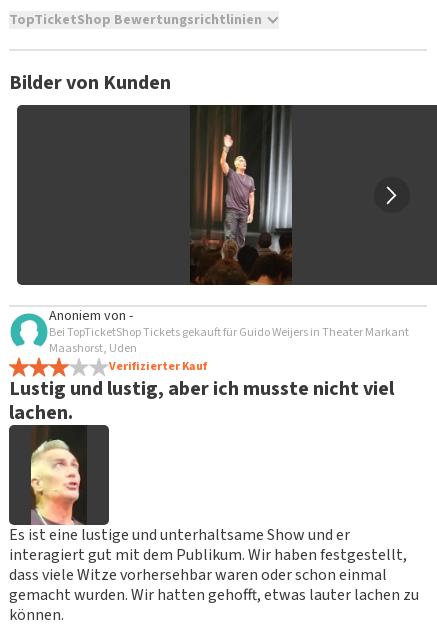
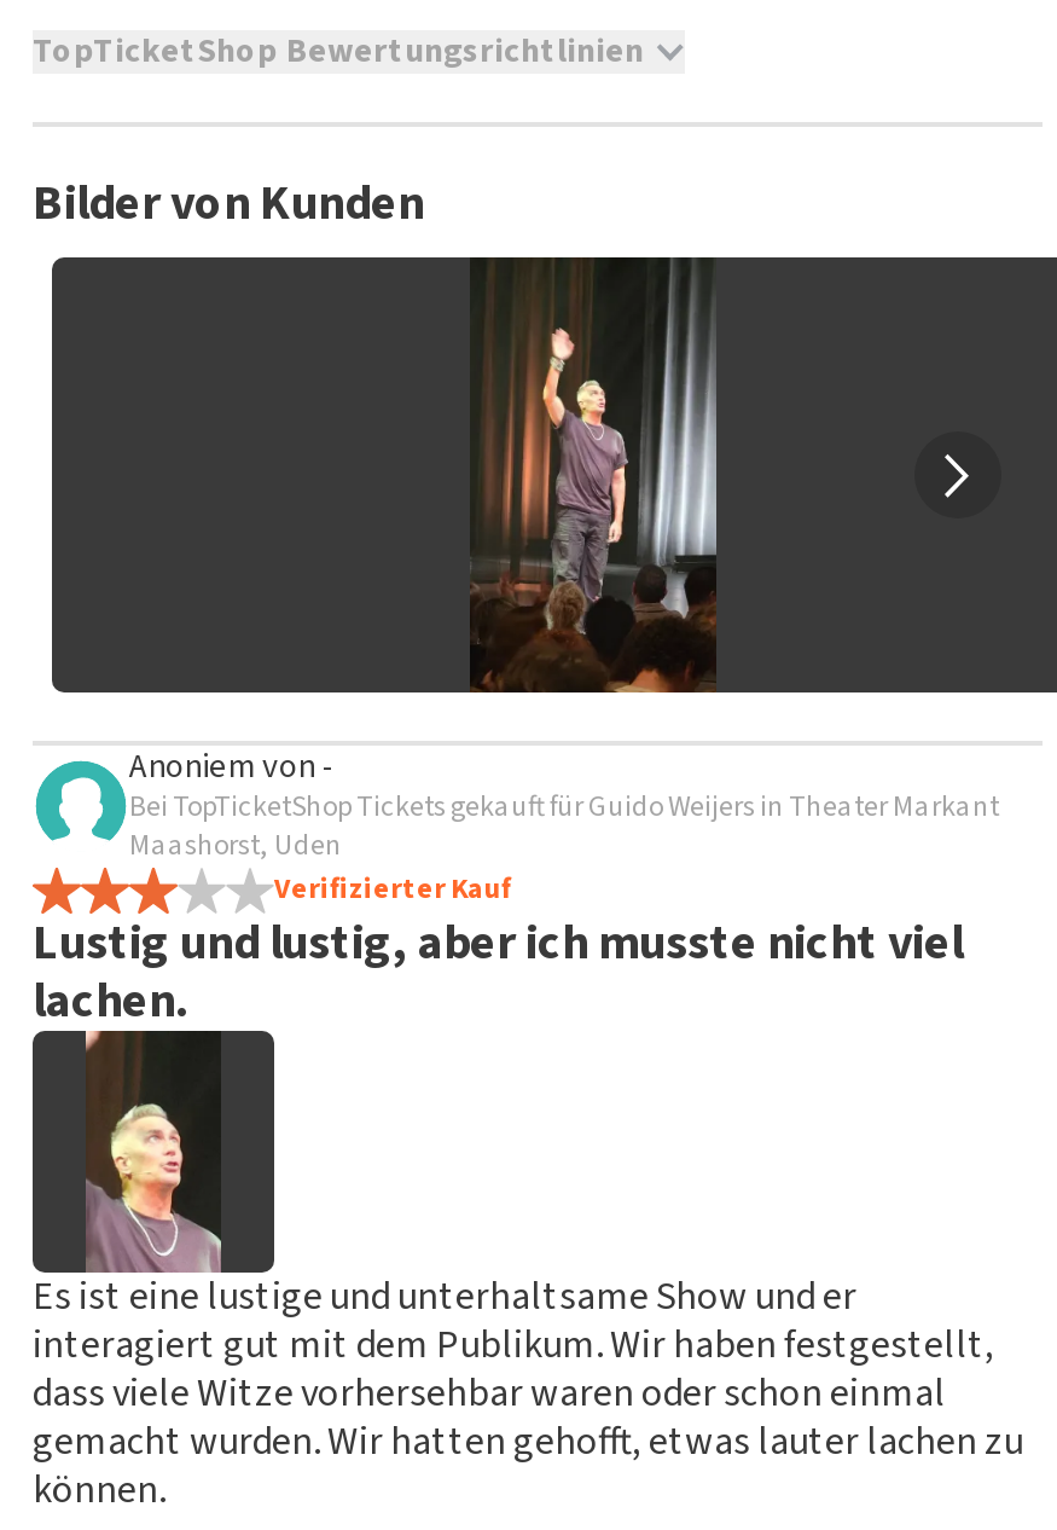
[30,439,87,522] [image] -> [86,1067,223,1265] [image]

